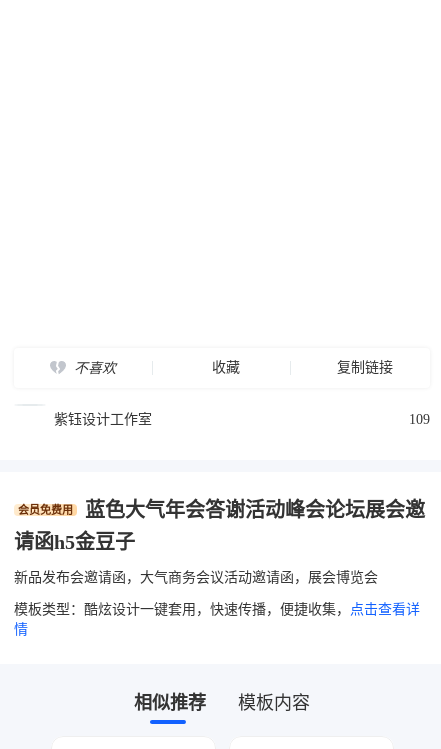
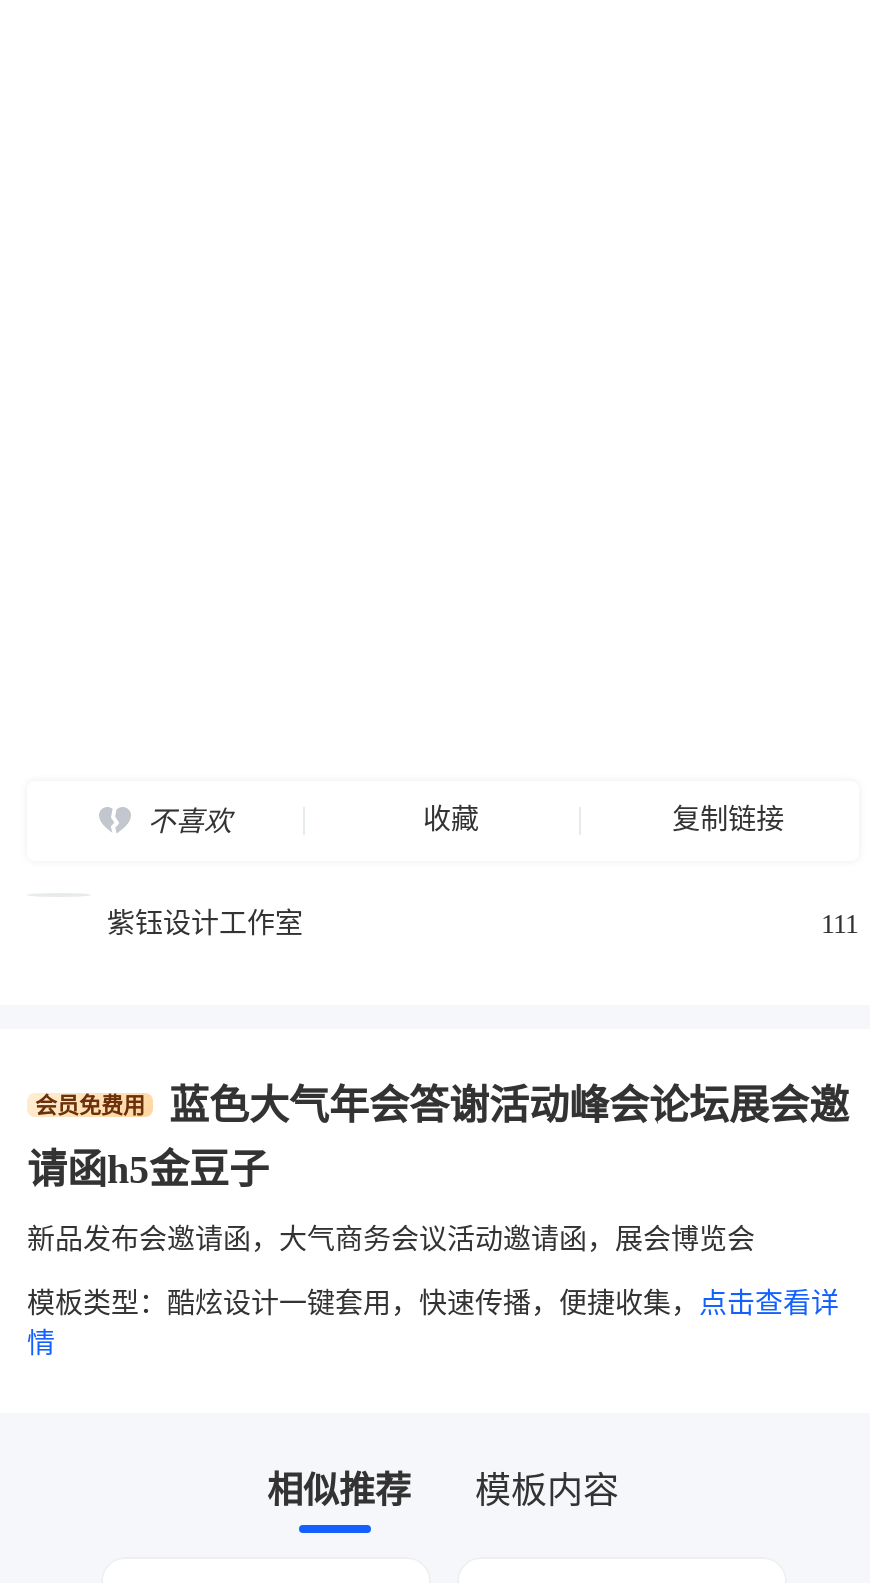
[409,412,430,427] 109 -> [821,909,859,939] 111

